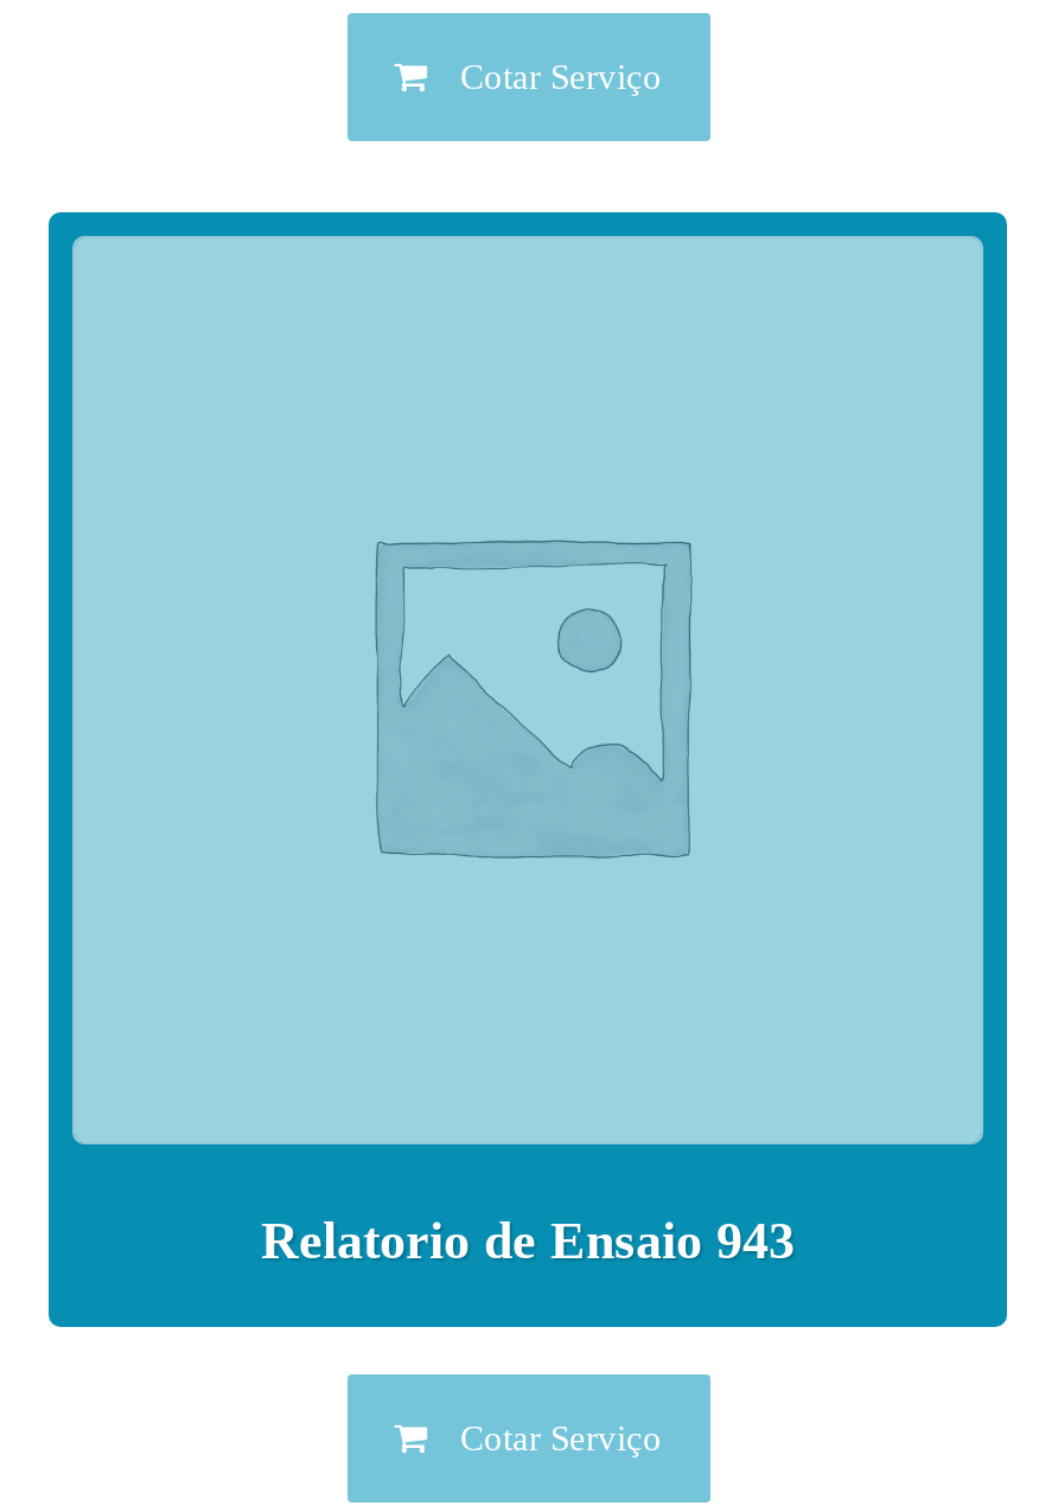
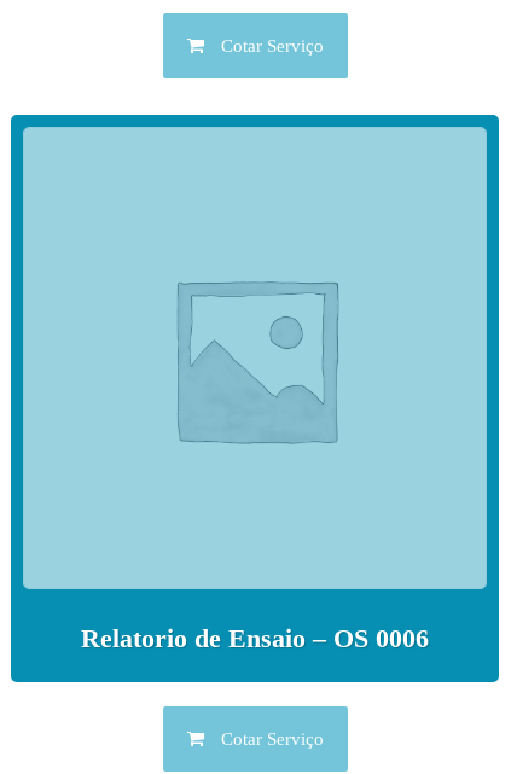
[261,1210,795,1270] Relatorio de Ensaio 943 -> [81,623,429,653] Relatorio de Ensaio – OS 0006

